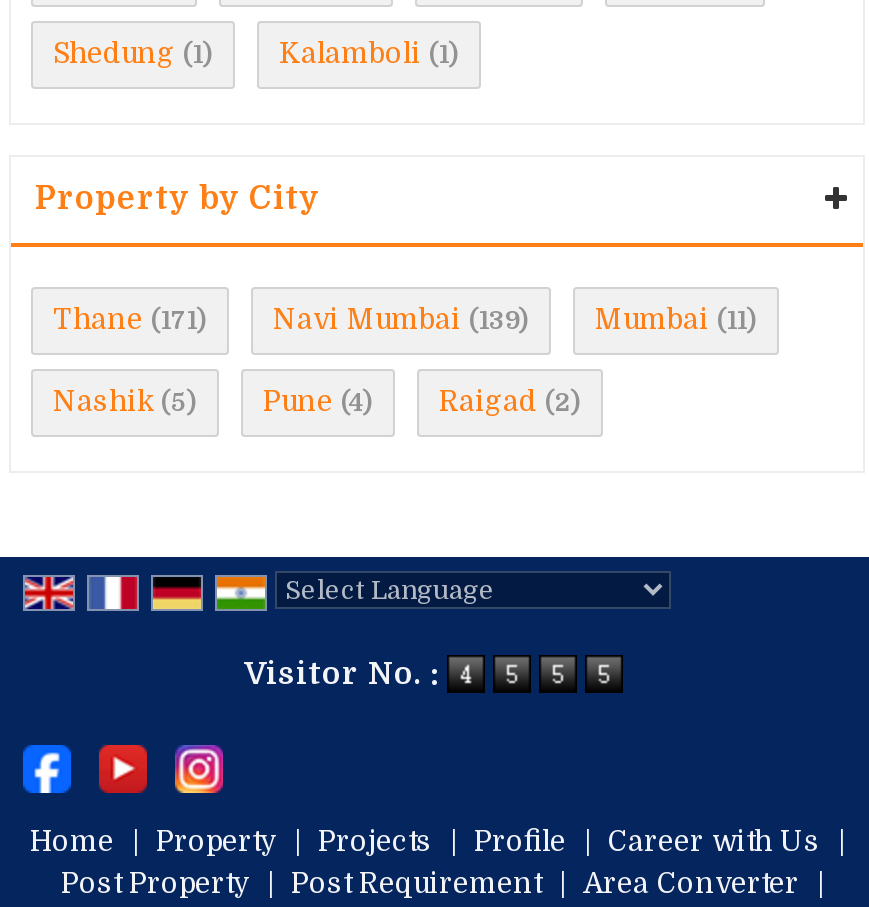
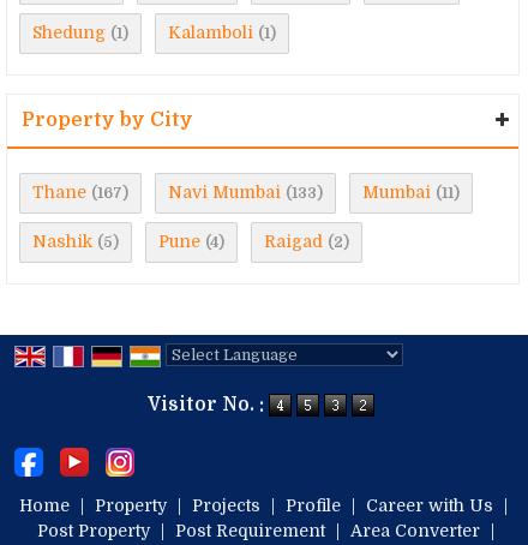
[53,303,207,335] Thane (171) -> [32,182,128,202] Thane (167)
[273,303,529,335] Navi Mumbai (139) -> [168,182,323,202] Navi Mumbai (133)

